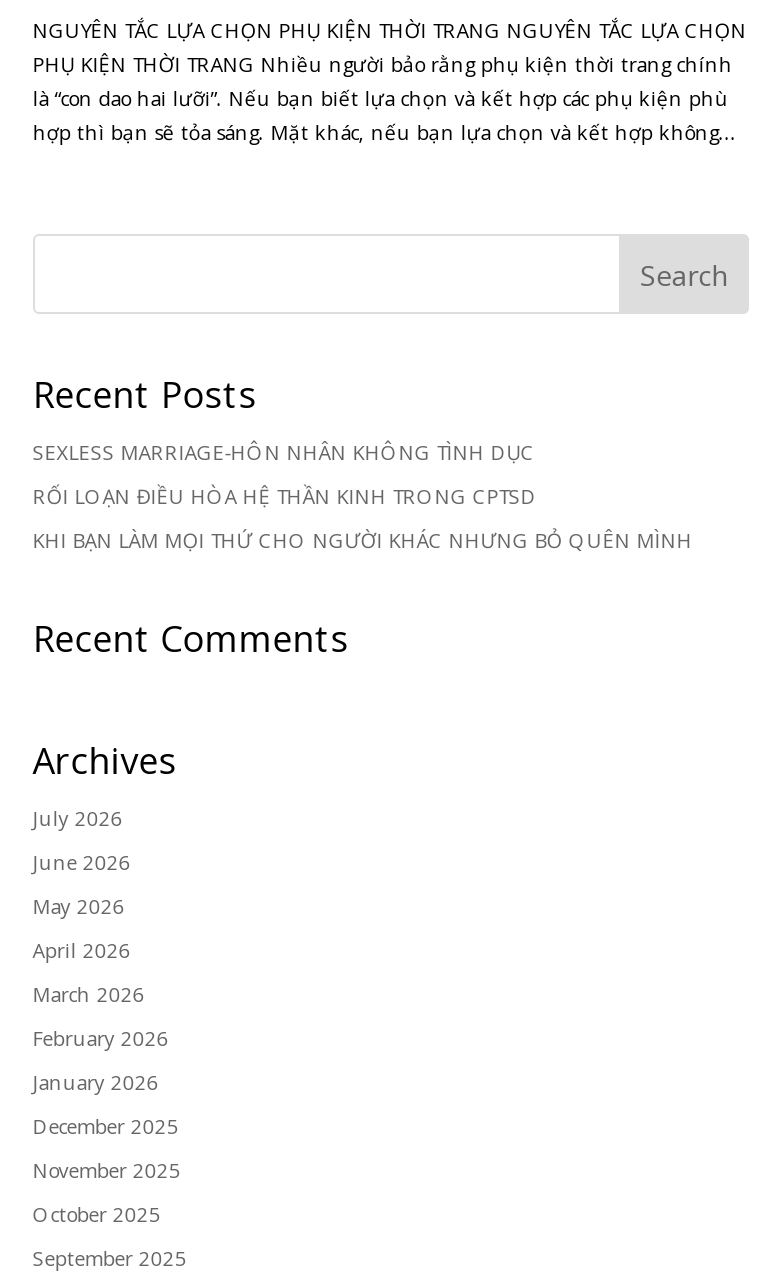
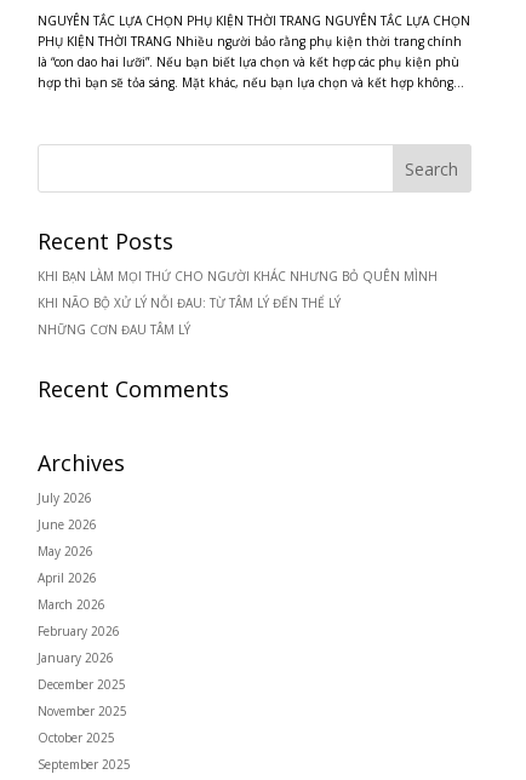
[33,439,537,511] SEXLESS MARRIAGE-HÔN NHÂN KHÔNG TÌNH DỤC | RỐI LOẠN ĐIỀU HÒA HỆ THẦN KINH TRONG CPTSD -> none
moved [33,527,693,555] -> [37,268,437,285]: KHI BẠN LÀM MỌI THỨ CHO NGƯỜI KHÁC NHƯNG BỎ QUÊN MÌNH
none -> [37,295,340,338] KHI NÃO BỘ XỬ LÝ NỖI ĐAU: TỪ TÂM LÝ ĐẾN THỂ LÝ | NHỮNG CƠN ĐAU TÂM LÝ

